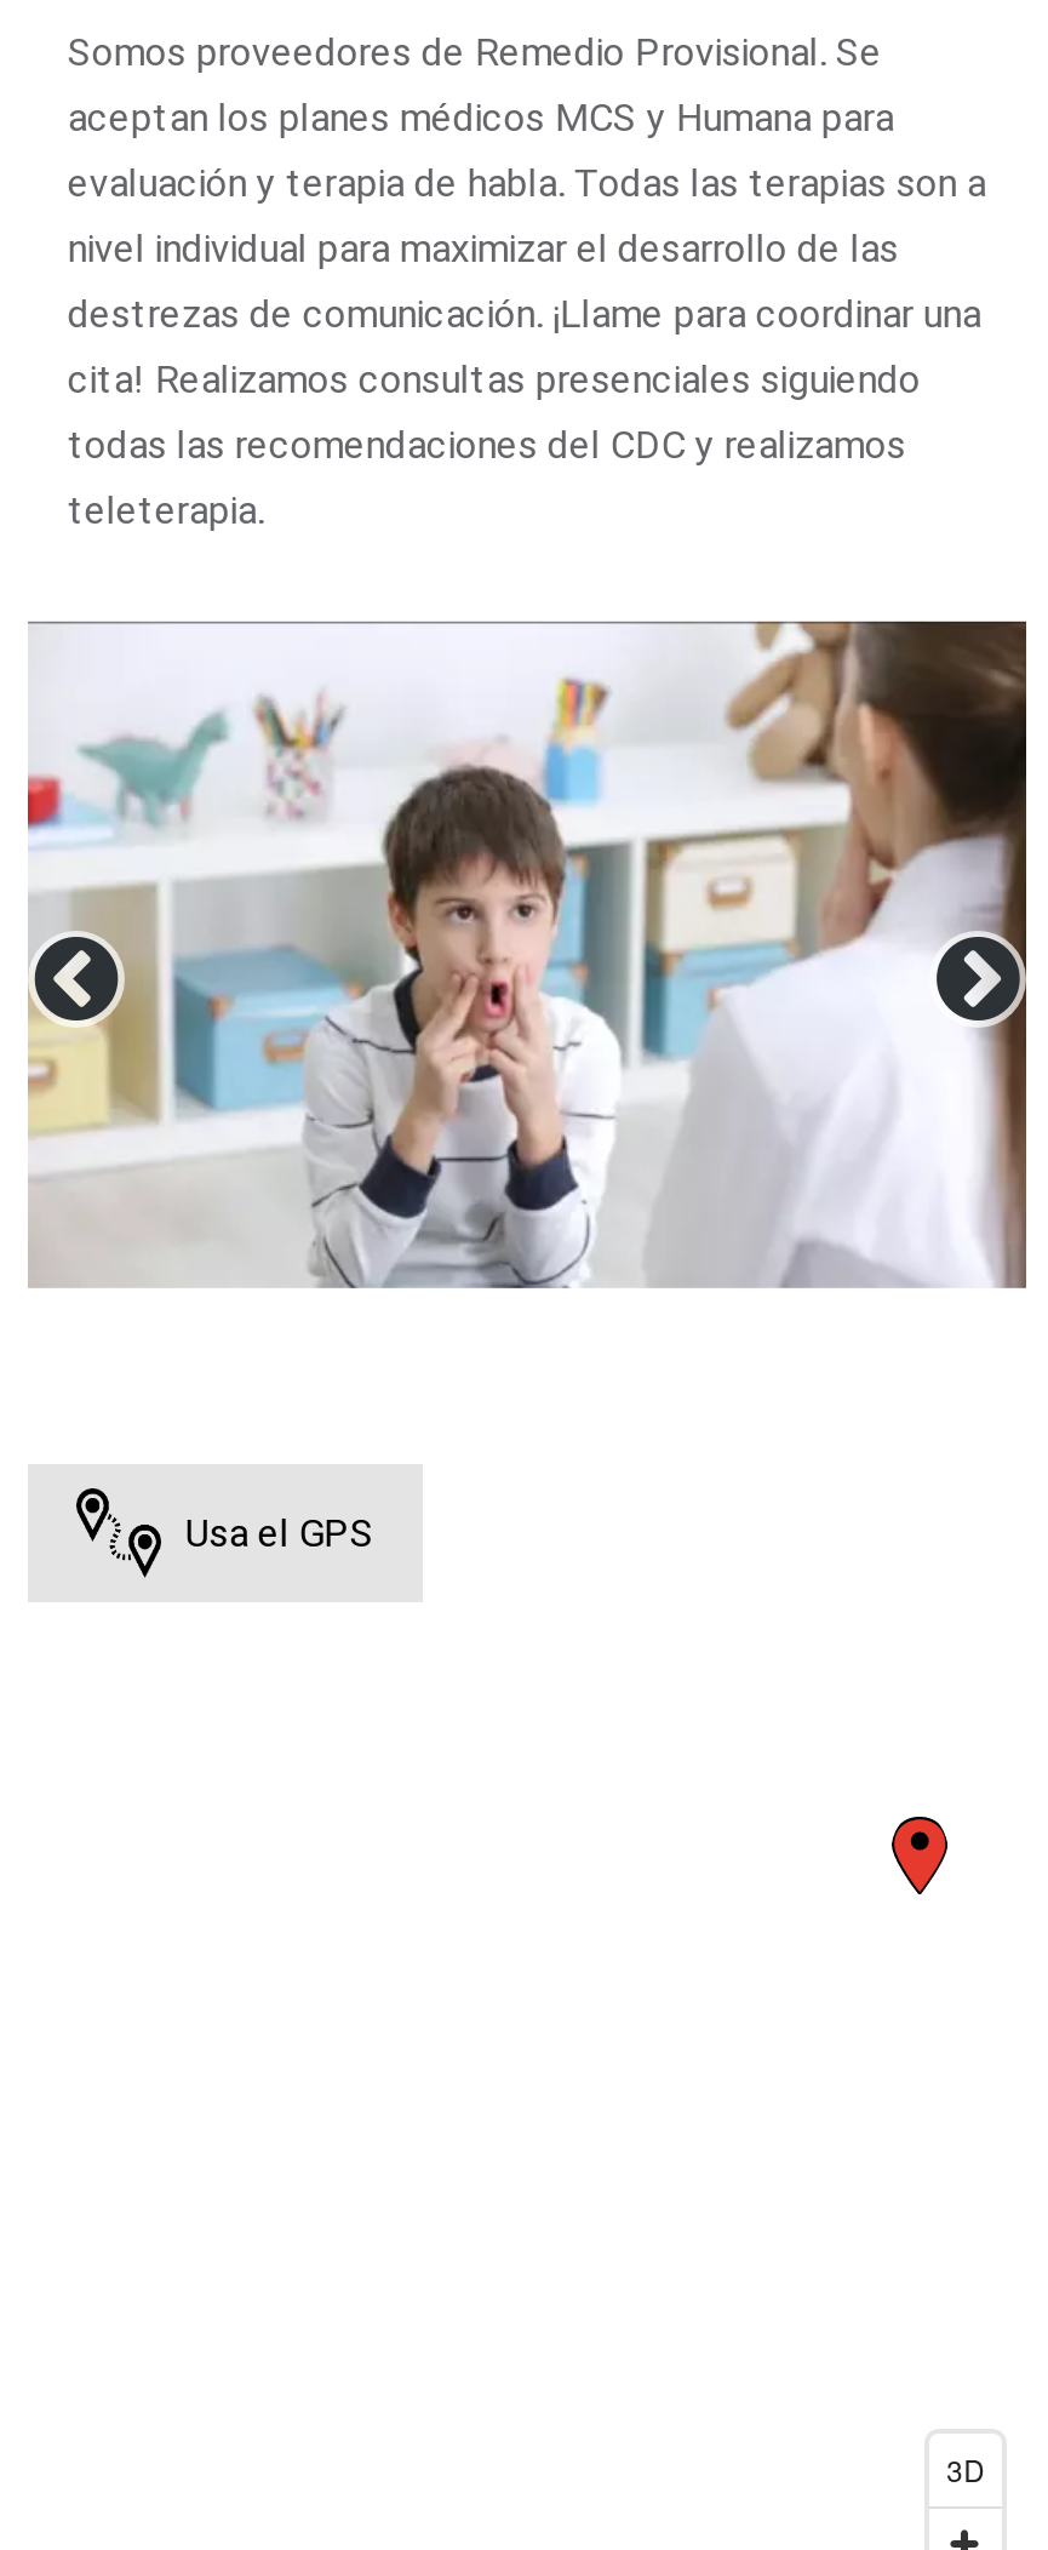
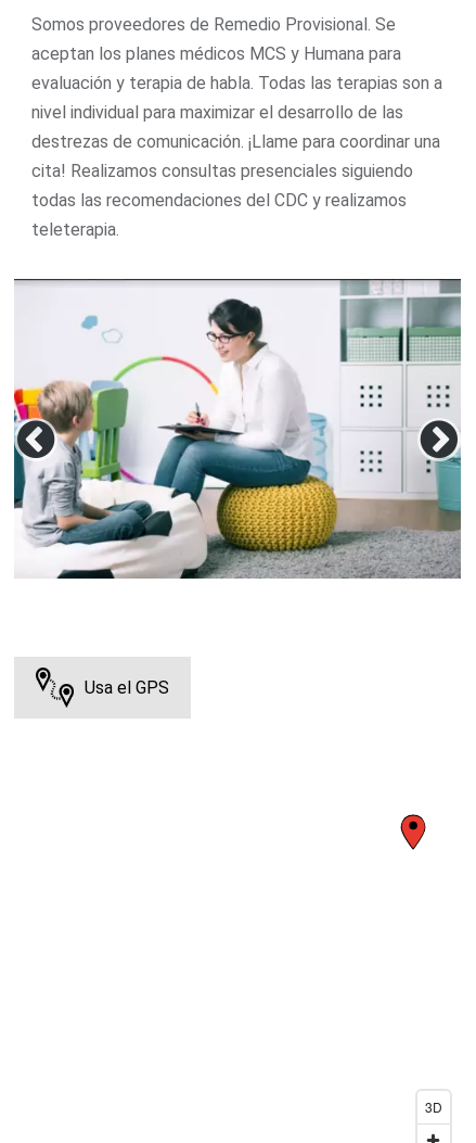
[25,618,1029,1290] [image] -> [13,278,462,580] [image]

